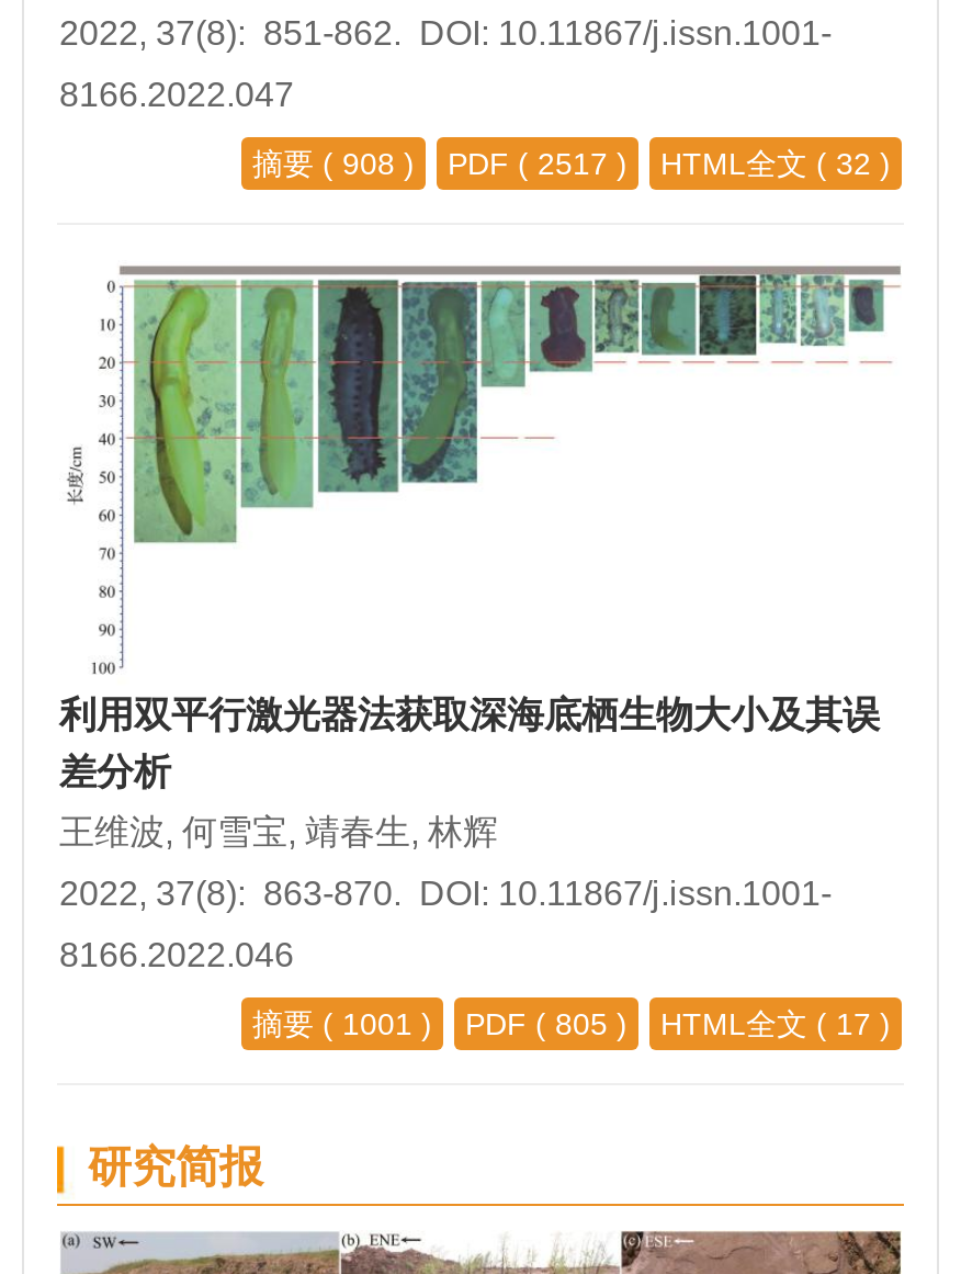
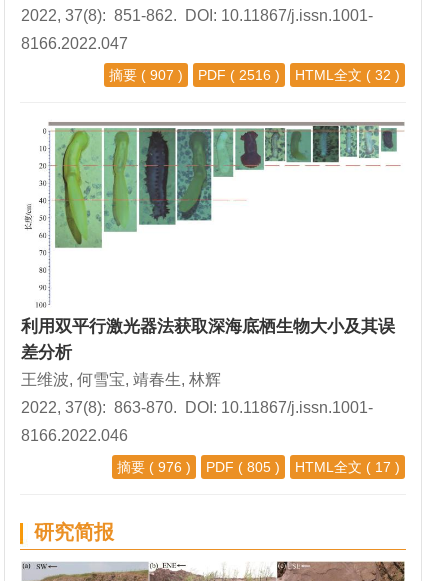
[252,147,415,182] 摘要( 908 ) -> [109,67,183,83] 摘要( 907 )
[448,147,628,182] PDF ( 2517 ) -> [198,67,280,83] PDF ( 2516 )
[252,1007,891,1042] 摘要( 1001 ) PDF ( 805 ) HTML全文( 17 ) -> [117,459,400,475] 摘要( 976 ) PDF ( 805 ) HTML全文( 17 )

